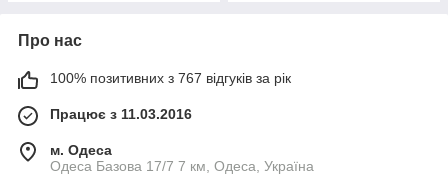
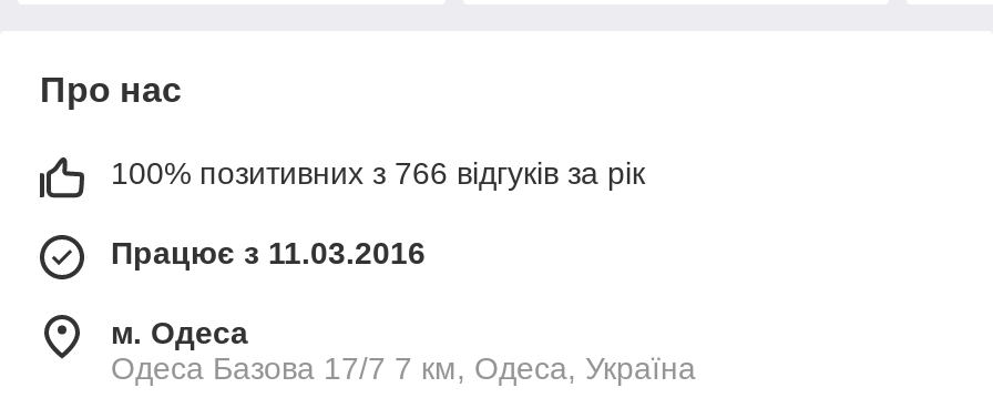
[50,70,291,86] 100% позитивних з 767 відгуків за рік -> [111,155,645,190] 100% позитивних з 766 відгуків за рік

